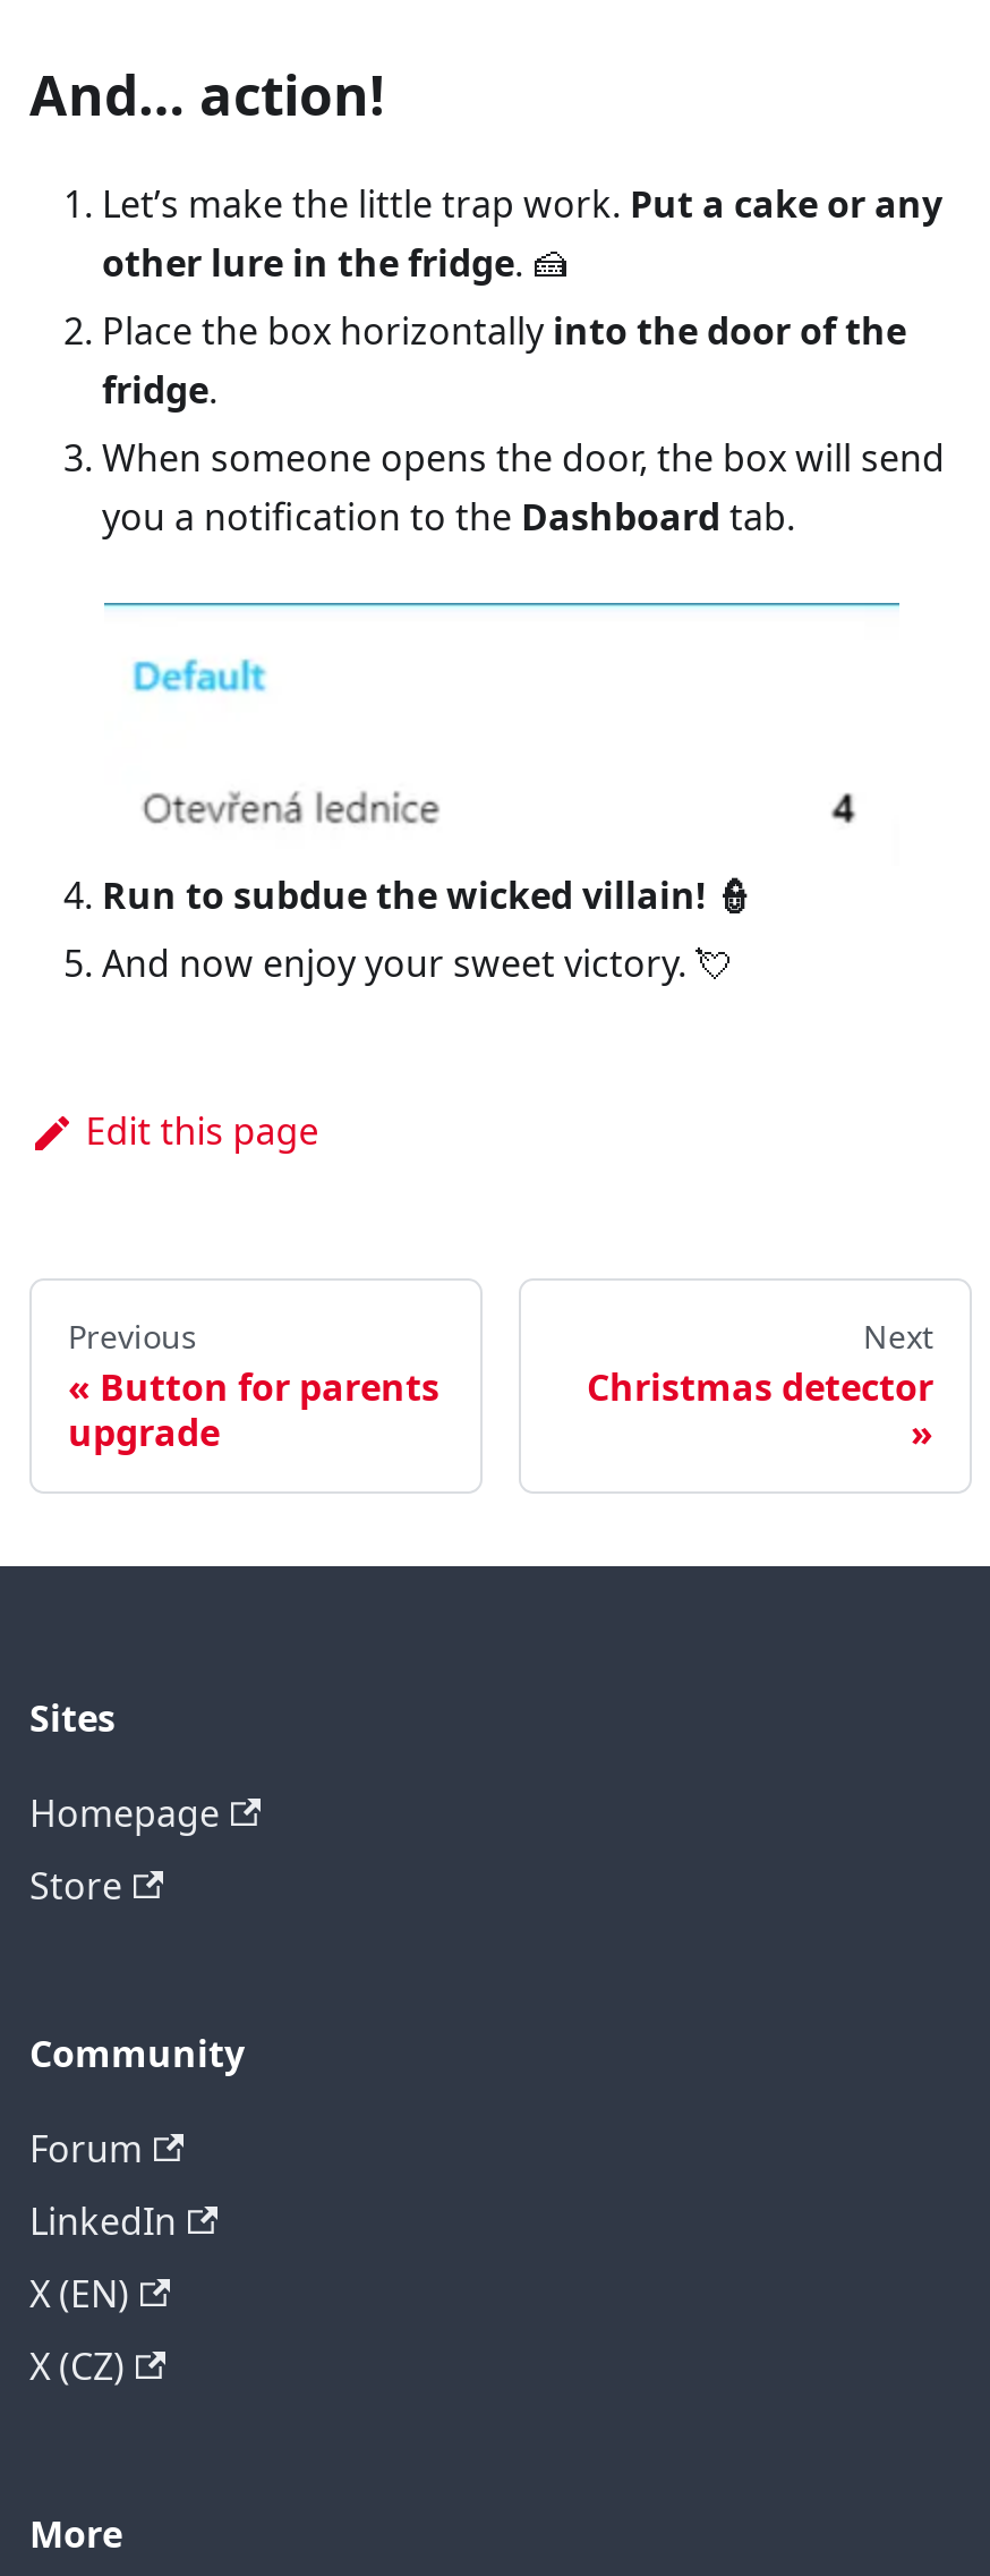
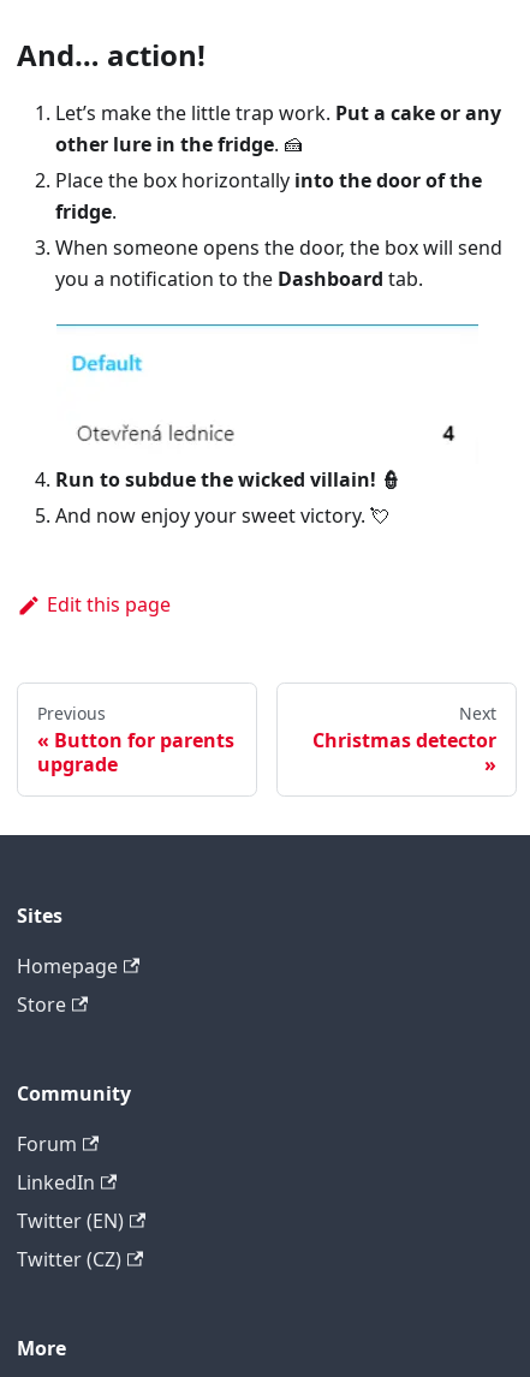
[29,2269,129,2319] X (EN) -> [17,1208,124,1234] Twitter (EN)
[29,2341,125,2391] X (CZ) -> [17,1246,121,1272] Twitter (CZ)

